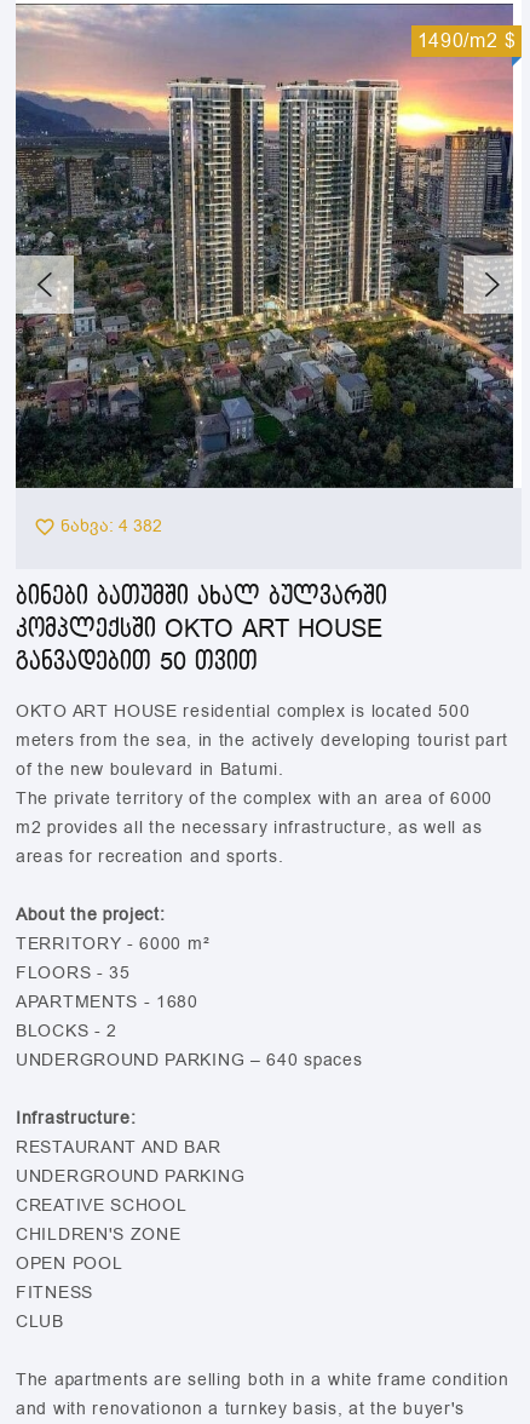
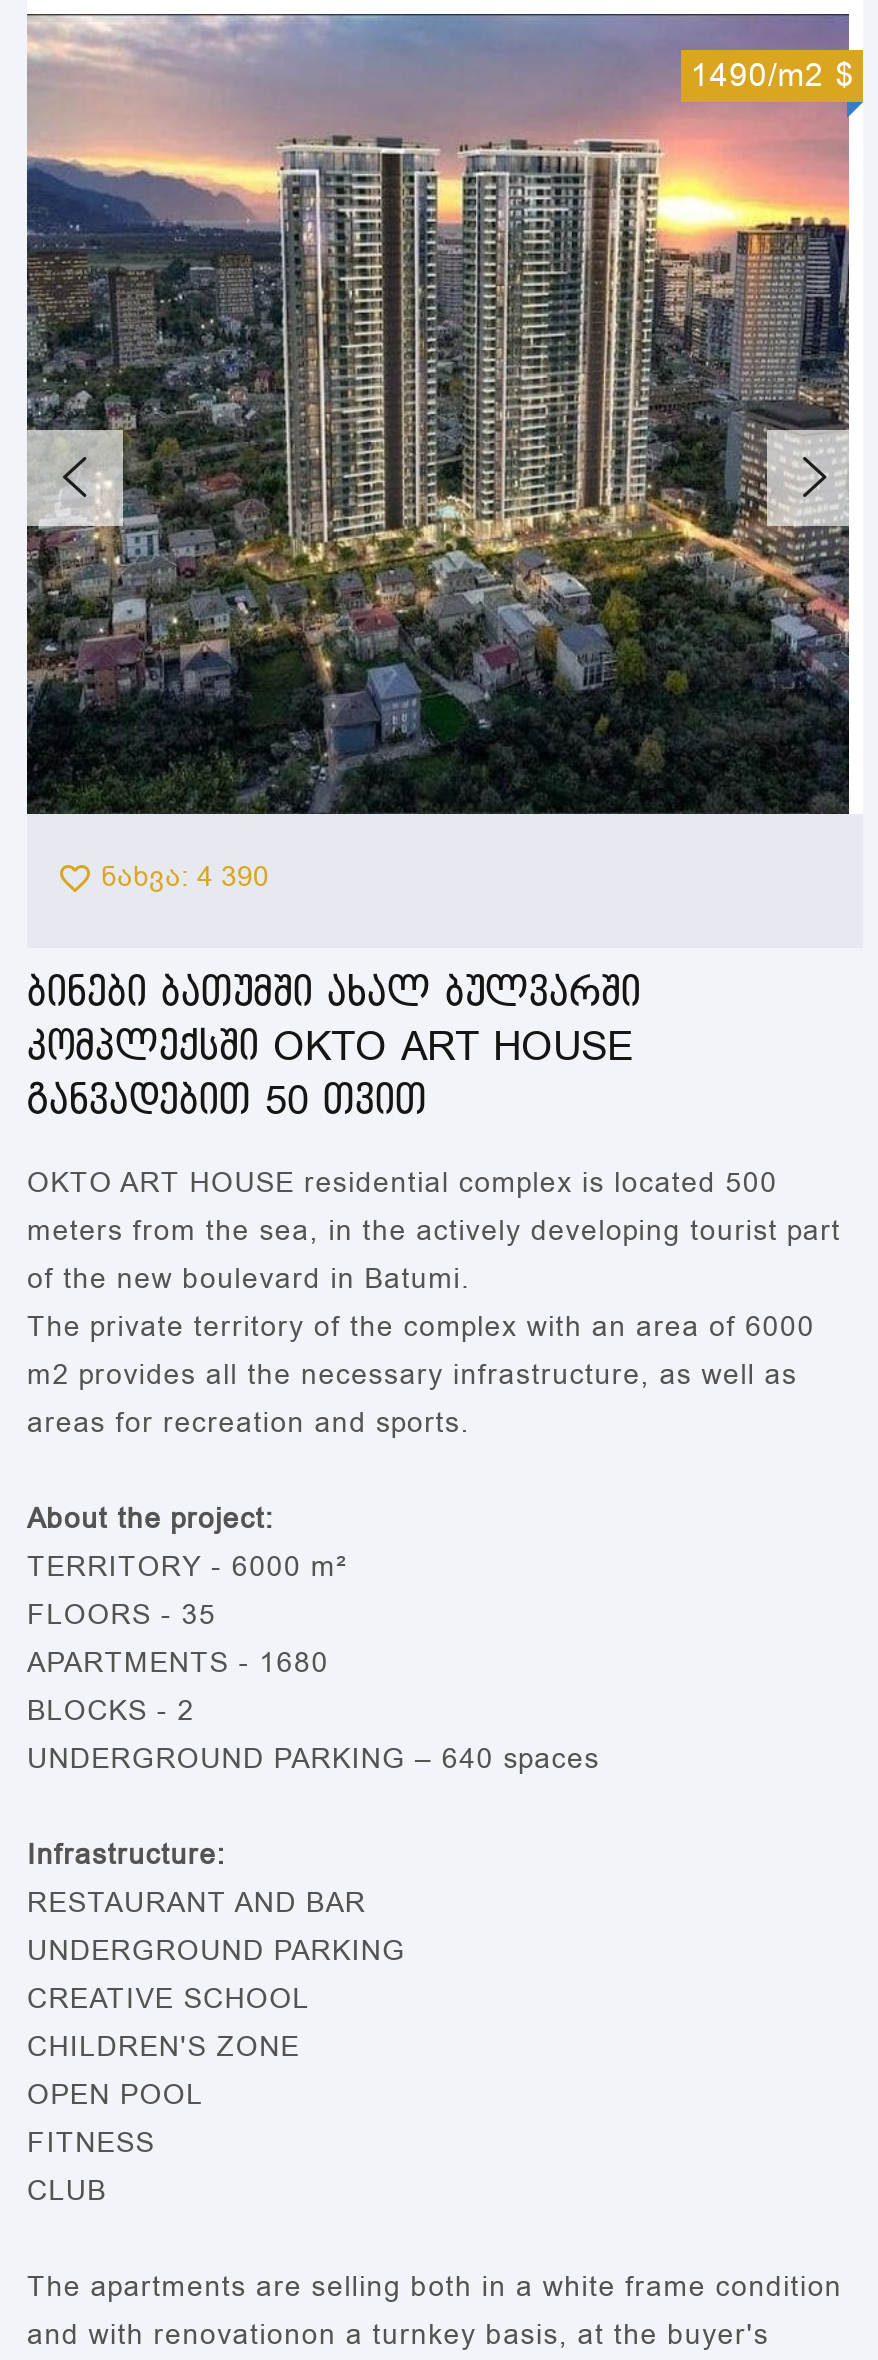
[61,515,162,538] ნახვა: 4 382 -> [101,858,269,896] ნახვა: 4 390

